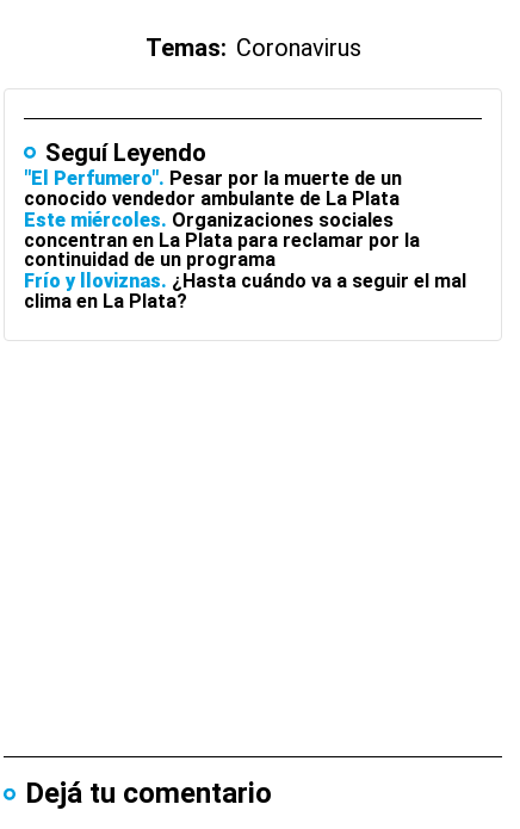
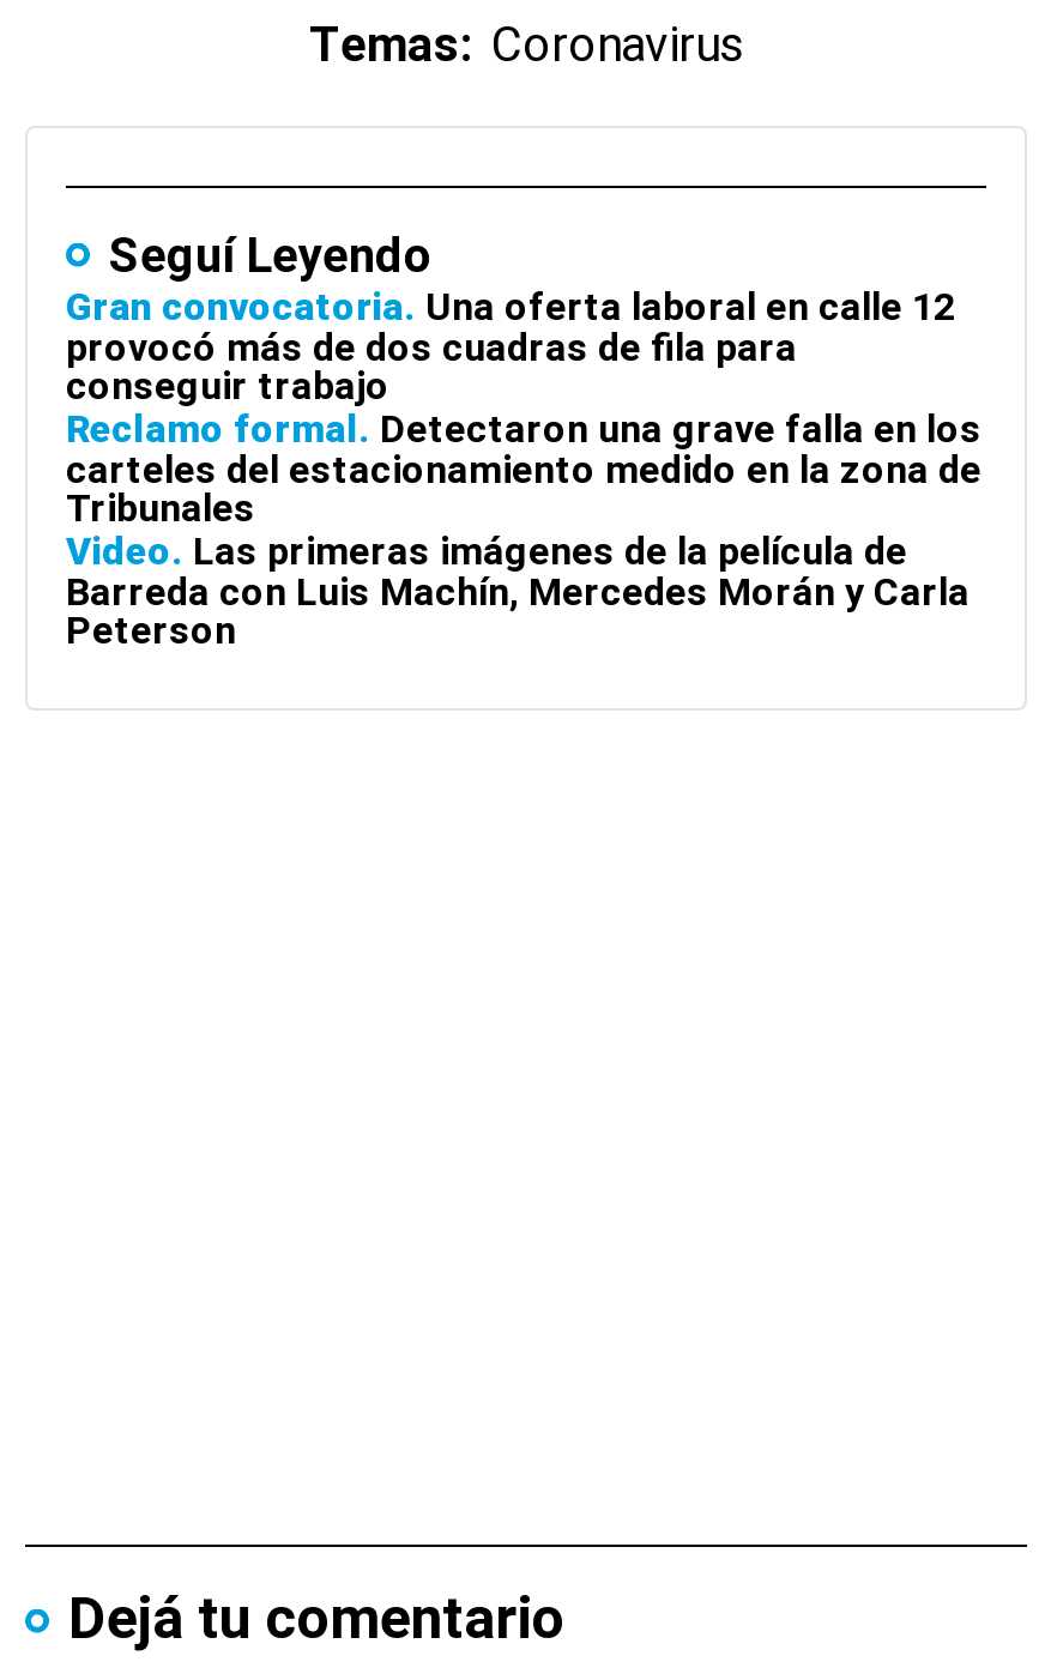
[24,167,466,312] "El Perfumero" Pesar por la muerte de un | conocido vendedor ambulante de La Plata | Este miércoles Organizaciones sociales | concentran en La Plata para reclamar por la | continuidad de un programa | Frío y lloviznas ¿Hasta cuándo va a seguir el mal | clima en La Plata? -> [66,284,981,653] Gran convocatoria Una oferta laboral en calle 12 | provocó más de dos cuadras de fila para | conseguir trabajo | Reclamo formal Detectaron una grave falla en los | carteles del estacionamiento medido en la zona de | Tribunales | Video Las primeras imágenes de la película de | Barreda con Luis Machín, Mercedes Morán y Carla | Peterson

